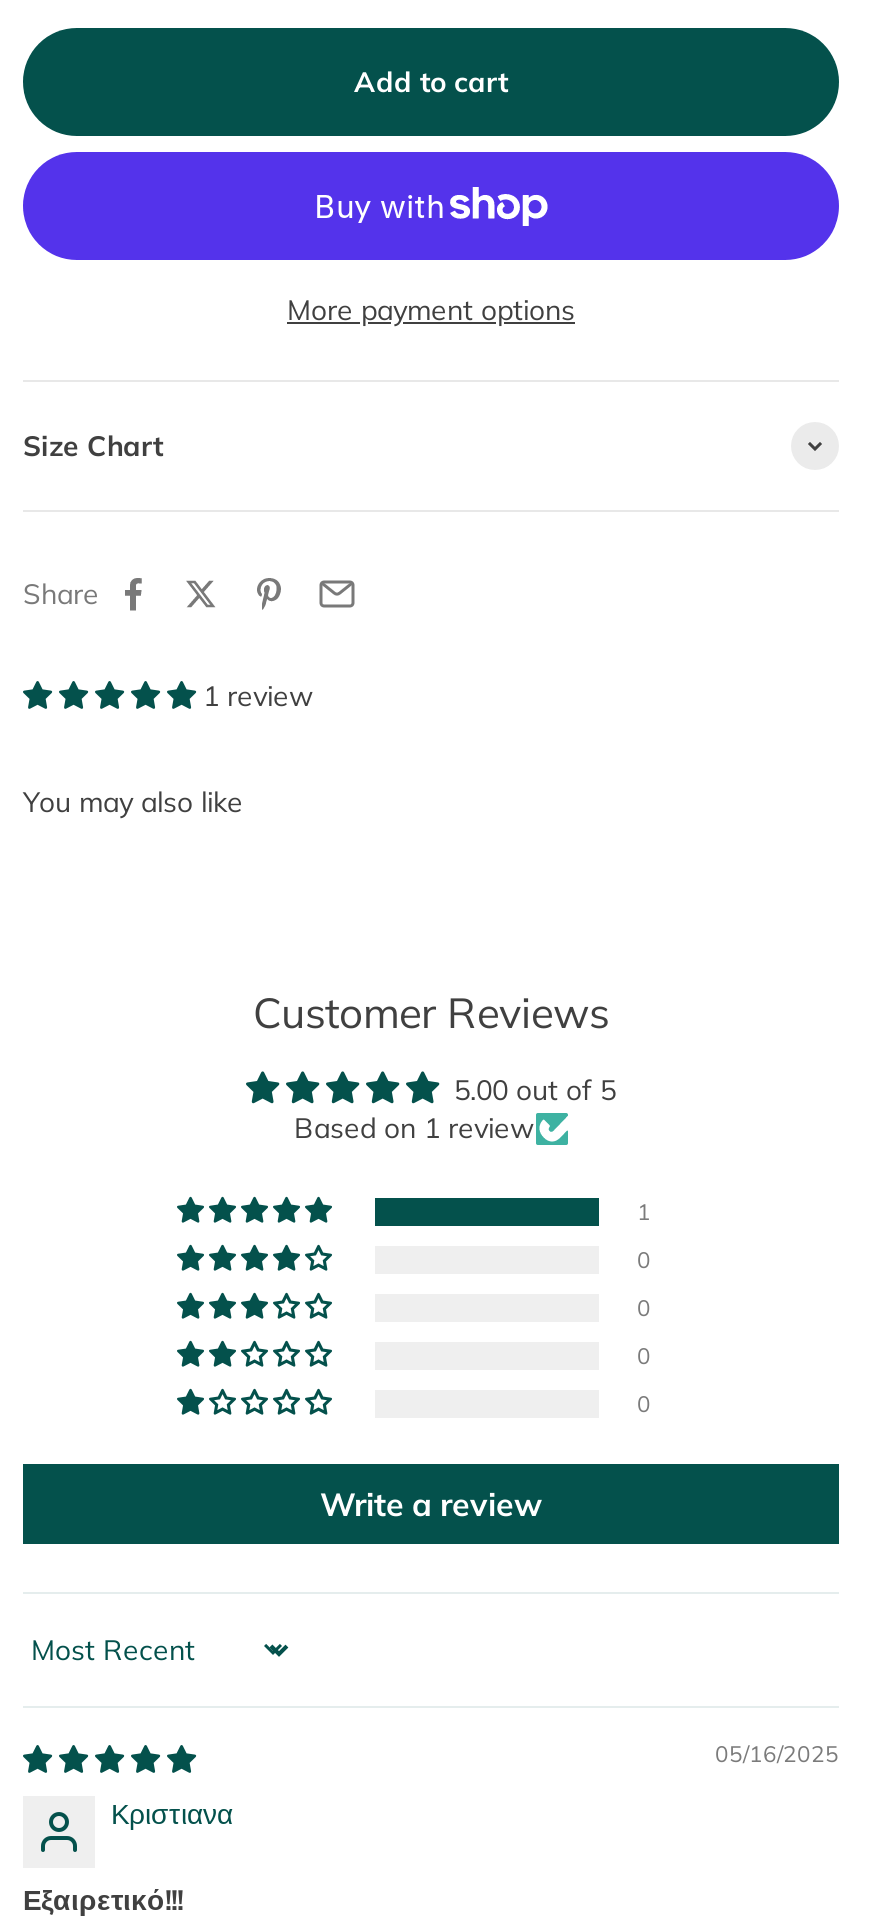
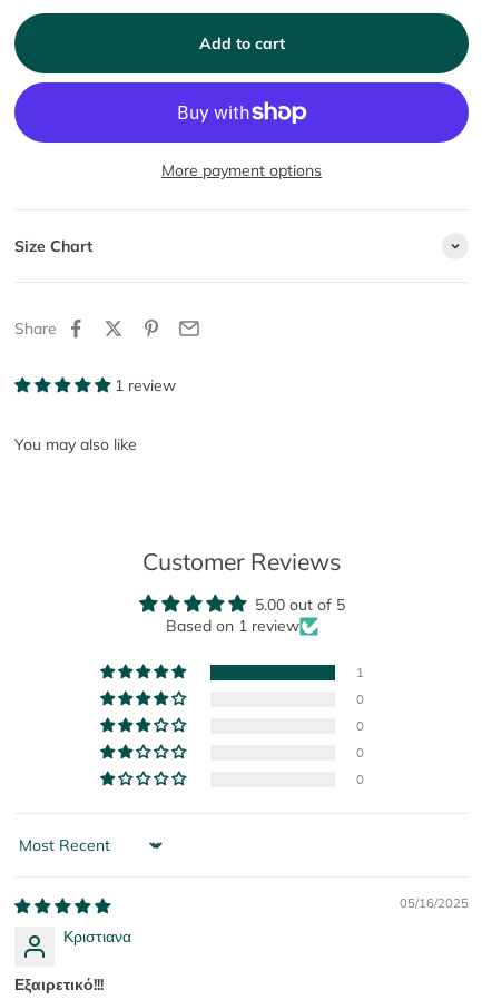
[320,1483,542,1523] Write a review -> none

